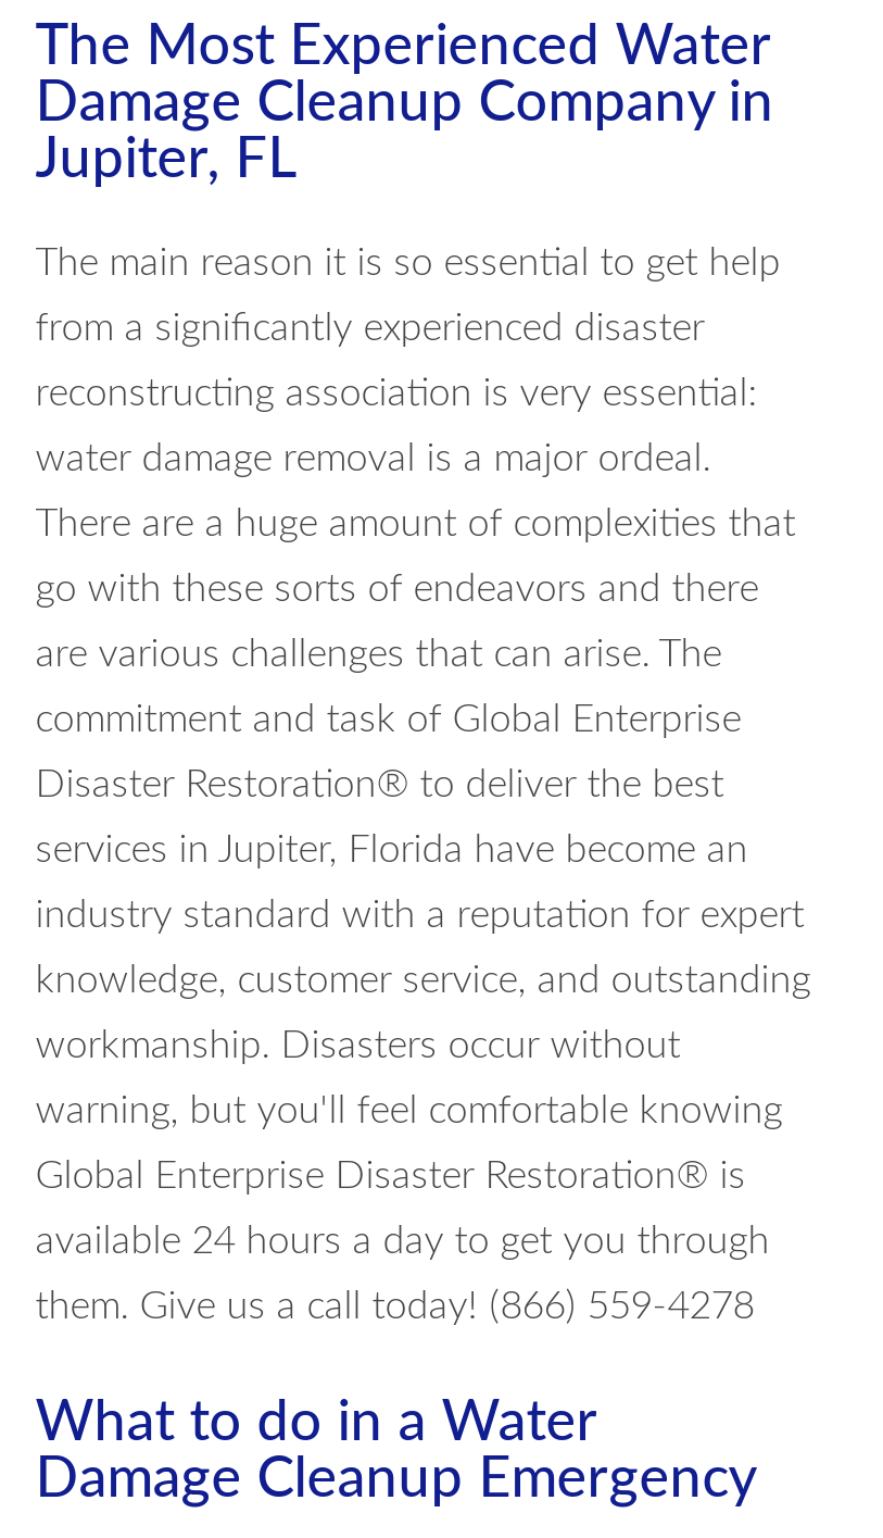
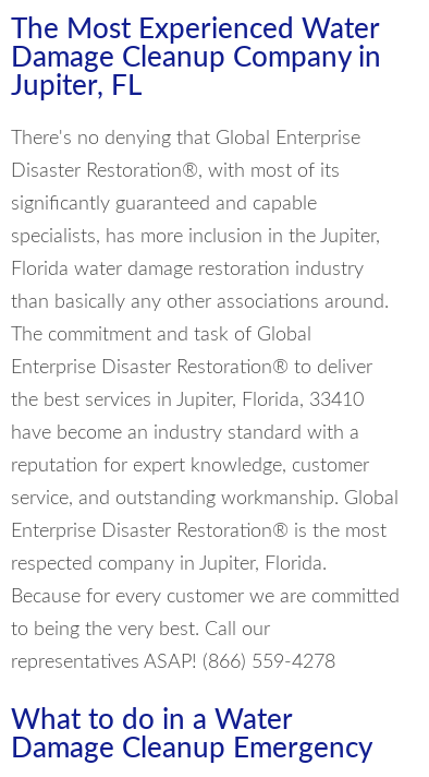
[35,244,780,283] The main reason it is so essential to get help -> [11,128,360,148] There's no denying that Global Enterprise
[35,309,704,348] from a significantly experienced disaster -> [11,161,339,181] Disaster Restoration®, with most of its
[35,374,757,413] reconstructing association is very essential: -> [11,194,317,213] significantly guaranteed and capable
[35,439,711,478] water damage removal is a major ordeal. -> [11,227,380,246] specialists, has more inclusion in the Jupiter,
[35,505,796,544] There are a huge amount of complexities that -> [11,259,363,279] Florida water damage restoration industry
[35,570,759,609] go with these sorts of endeavors and there -> [11,292,388,312] than basically any other associations around.
[35,635,722,674] are various challenges that can arise. The -> [11,325,311,344] The commitment and task of Global
[35,700,741,739] commitment and task of Global Enterprise -> [11,358,372,377] Enterprise Disaster Restoration® to deliver
[35,765,724,805] Disaster Restoration® to deliver the best -> [11,390,363,410] the best services in Jupiter, Florida, 33410
[35,831,748,870] services in Jupiter, Florida have become an -> [11,423,359,443] have become an industry standard with a
[35,896,804,935] industry standard with a reputation for expert -> [11,456,369,475] reputation for expert knowledge, customer
[35,961,811,1000] knowledge, customer service, and outstanding -> [11,488,398,508] service, and outstanding workmanship. Global
[35,1026,681,1065] workmanship. Disasters occur without -> [11,521,386,541] Enterprise Disaster Restoration® is the most
[35,1091,783,1131] warning, but you'll feel comfortable knowing -> [11,554,326,574] respected company in Jupiter, Florida.
[35,1157,746,1196] Global Enterprise Disaster Restoration® is -> [11,587,399,606] Because for every customer we are committed
[35,1222,770,1261] available 24 hours a day to get you through -> [11,619,270,639] to being the very best. Call our
[35,1287,754,1326] them. Give us a call today! (866) 559-4278 -> [11,652,335,672] representatives ASAP! (866) 559-4278

